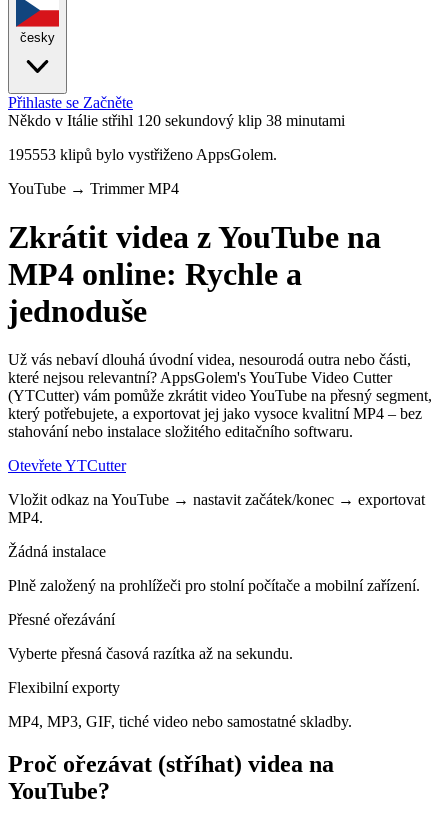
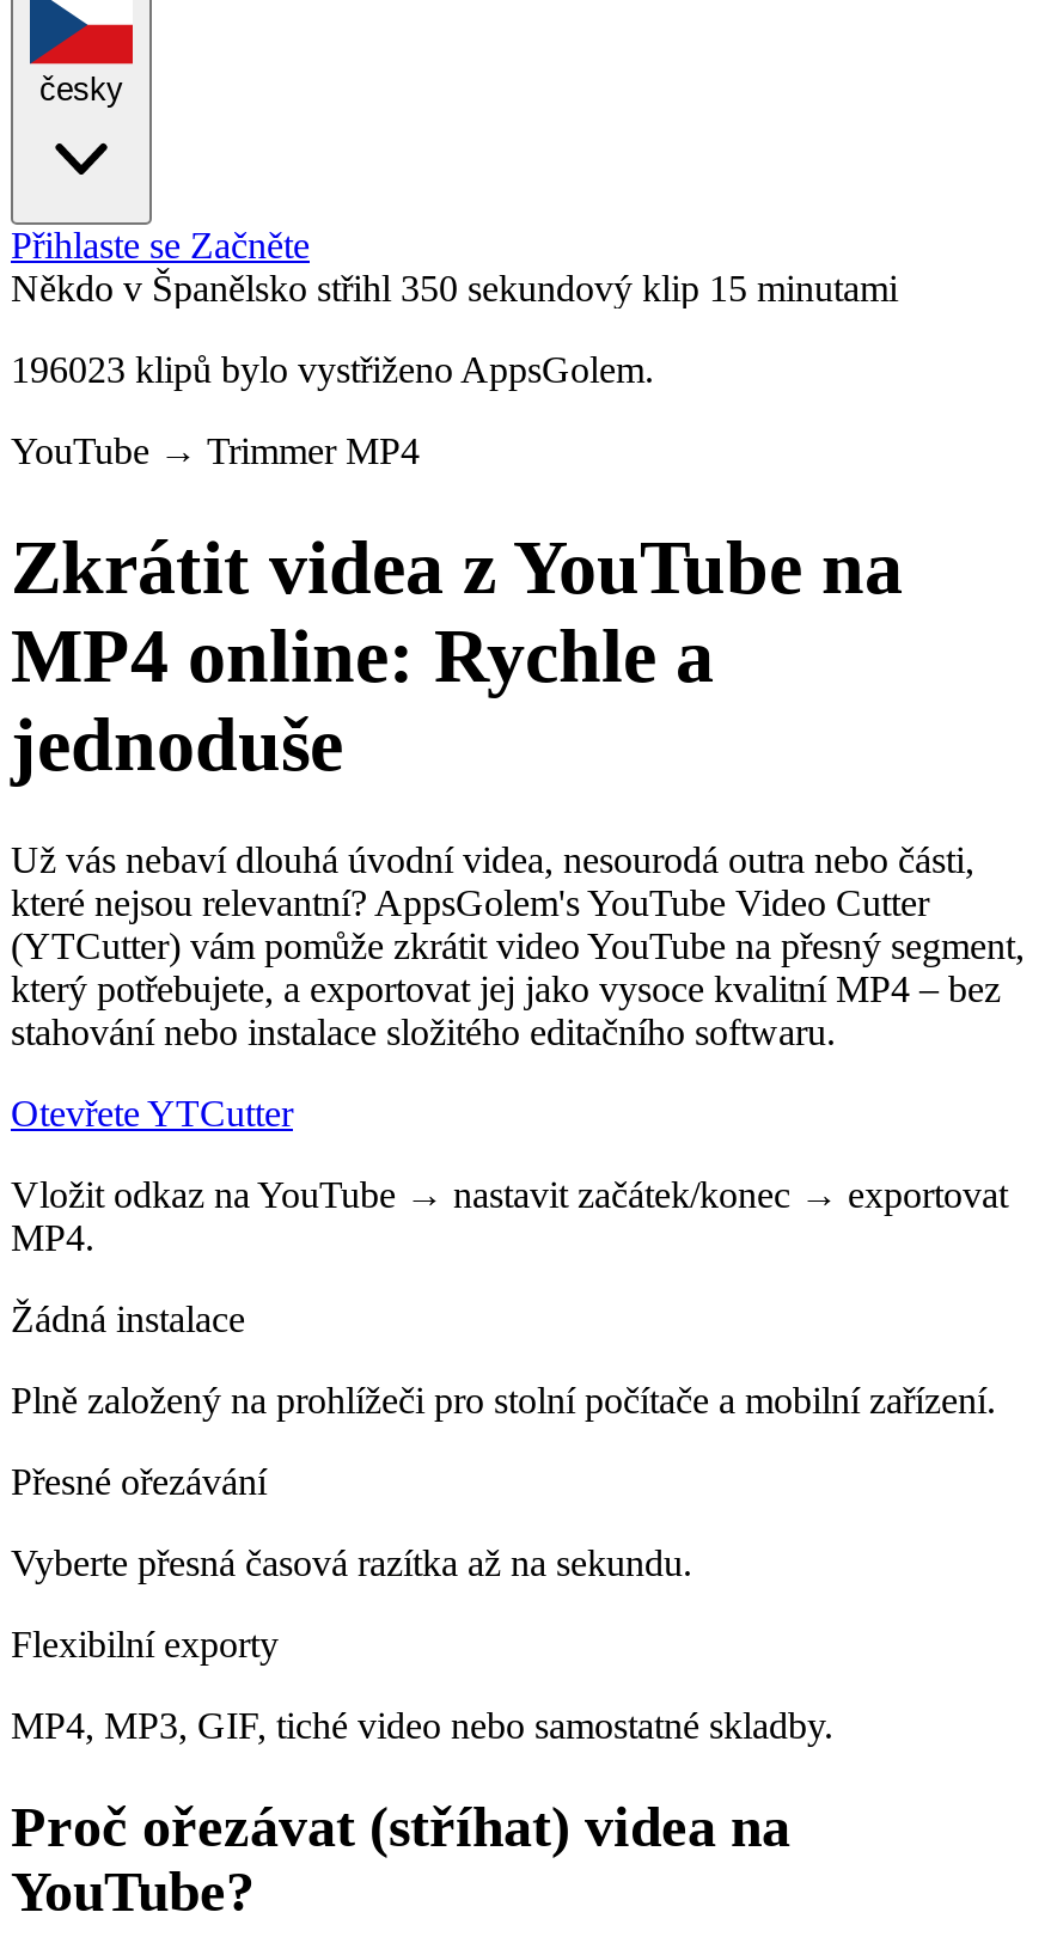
[8,111,345,128] Někdo v Itálie střihl 120 sekundový klip 38 minutami -> [11,267,898,307] Někdo v Španělsko střihl 350 sekundový klip 15 minutami
[8,145,277,162] 195553 klipů bylo vystřiženo AppsGolem. -> [11,348,654,389] 196023 klipů bylo vystřiženo AppsGolem.

